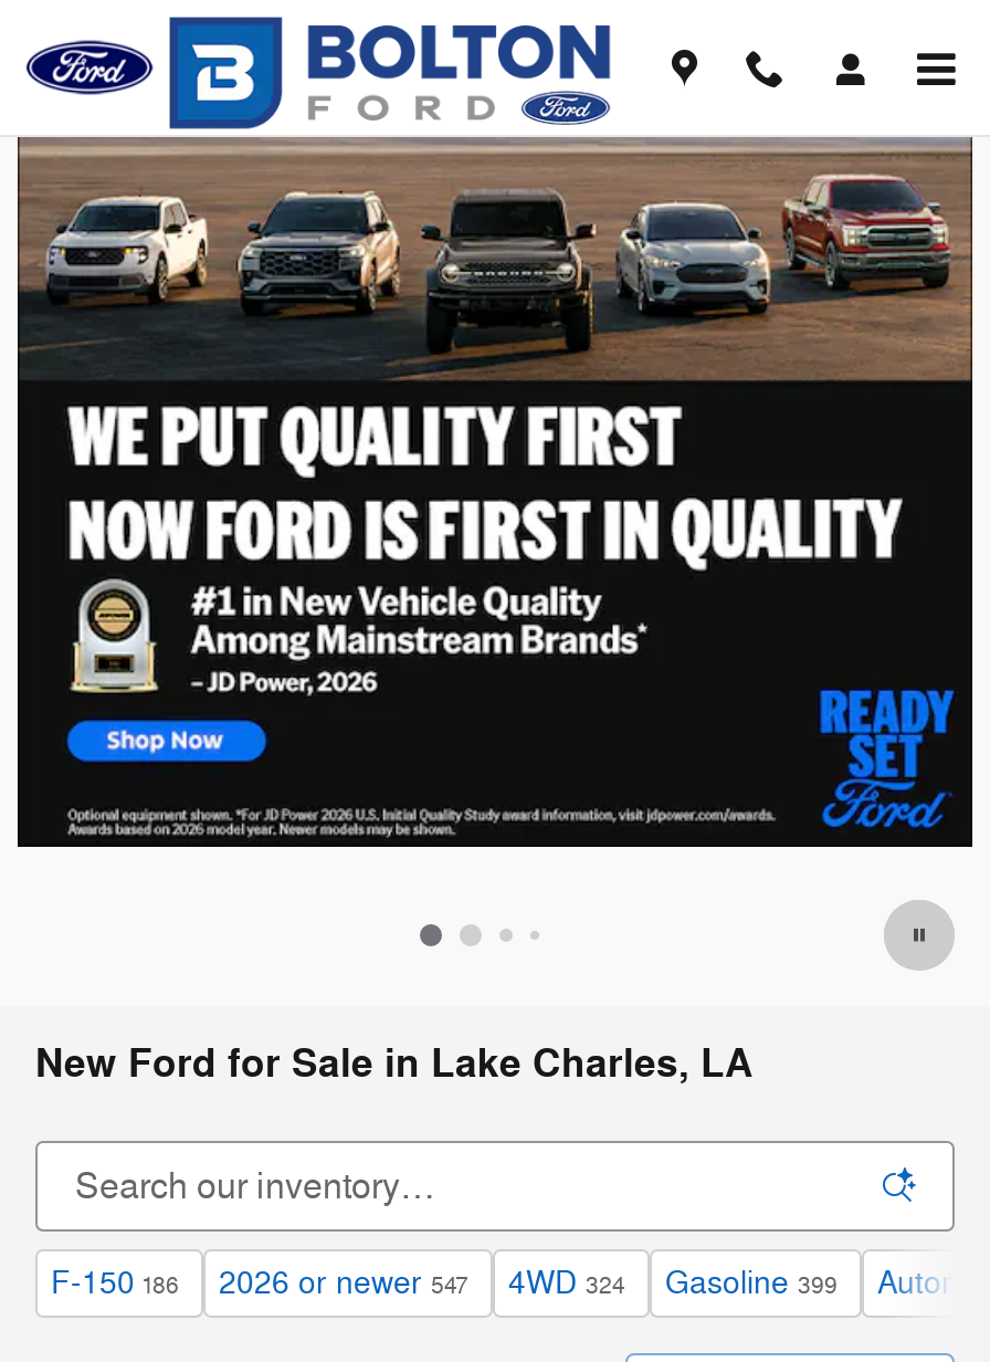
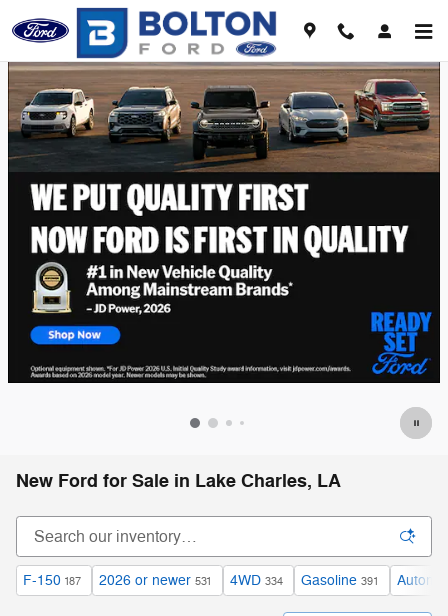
[51,1265,179,1302] F-150 186 -> [23,572,81,589] F-150 187
[219,1265,468,1302] 2026 or newer 547 -> [99,572,212,589] 2026 or newer 531
[508,1265,625,1302] 4WD 324 -> [230,572,283,589] 4WD 334
[665,1265,838,1302] Gasoline 399 -> [301,572,379,589] Gasoline 391

